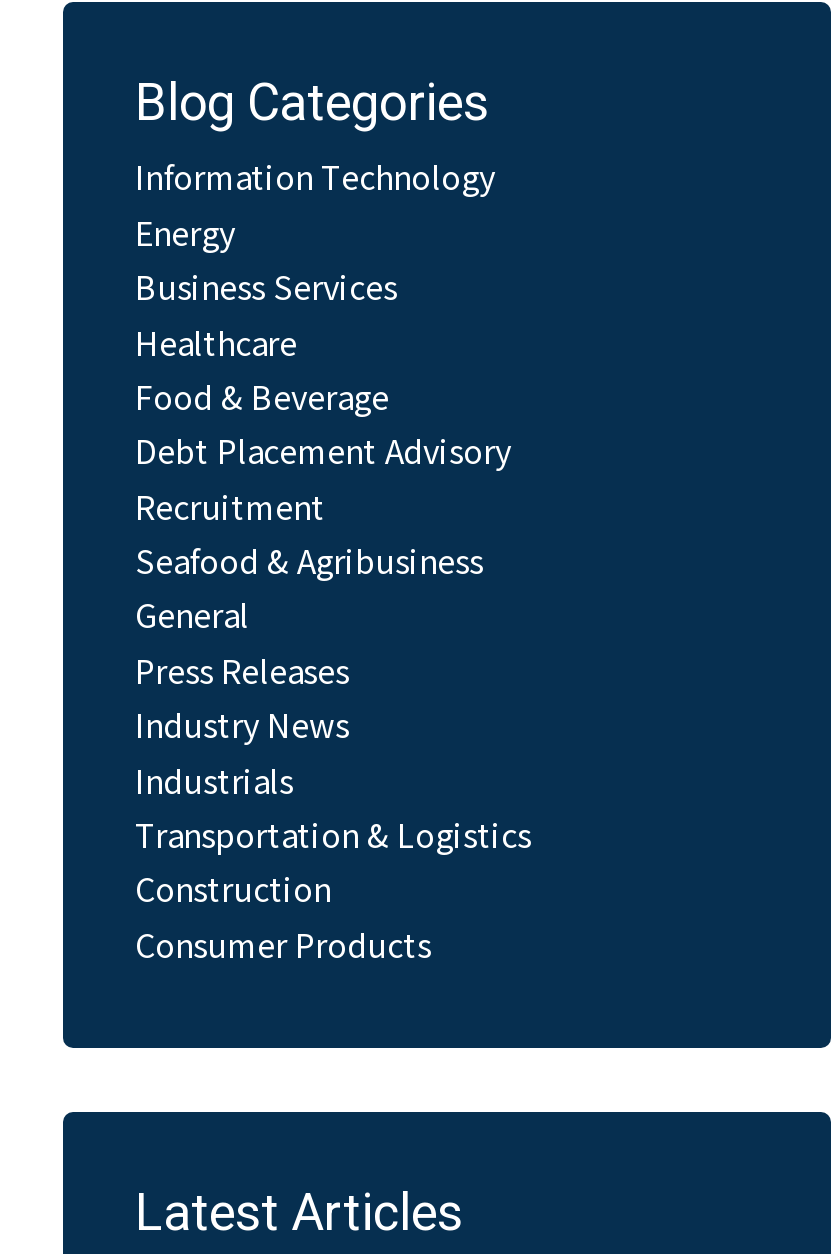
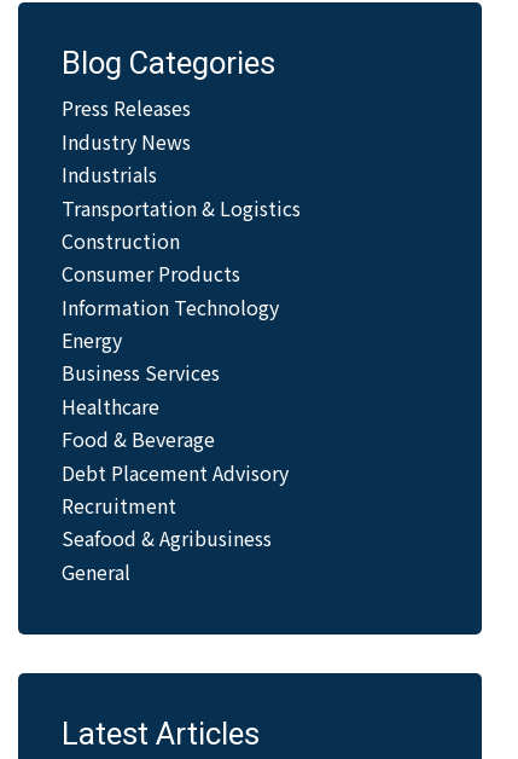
moved [135,153,511,639] -> [62,292,289,586]: Information Technology | Energy | Business Services | ... | Seafood & Agribusiness | General
moved [135,646,531,968] -> [62,93,301,288]: Press Releases | Industry News | Industrials | Transportation & Logistics | Construction | Consumer Products

